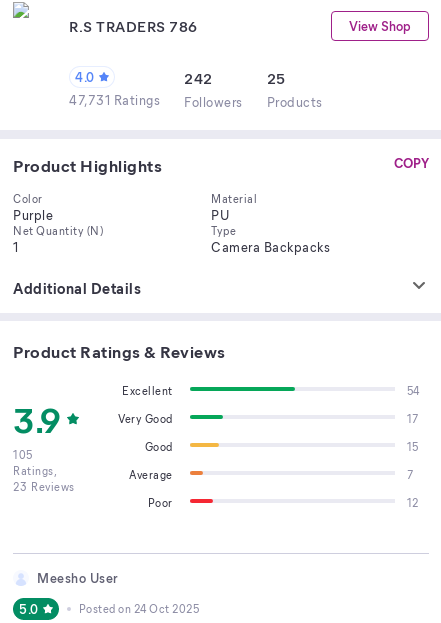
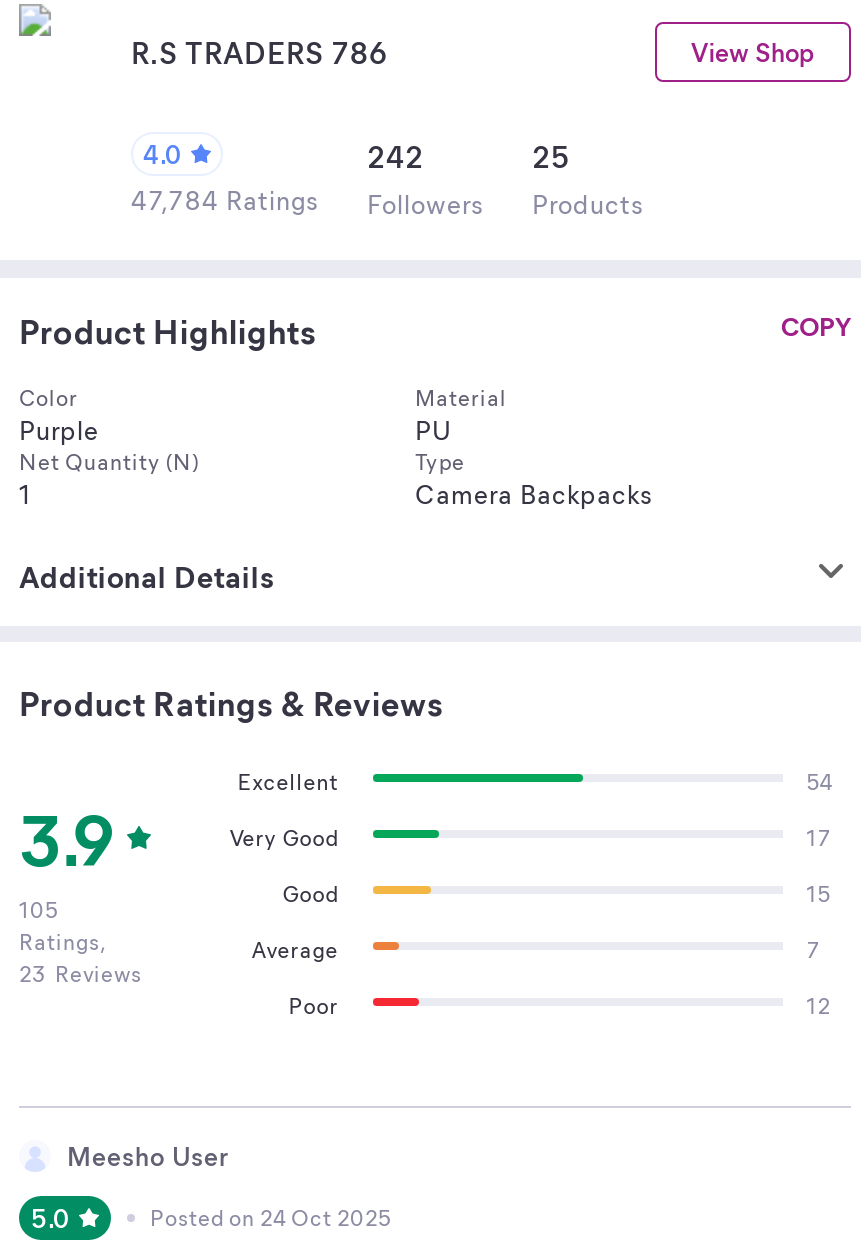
[69,91,322,110] 47,731 Ratings Followers Products -> [131,182,644,220] 47,784 Ratings Followers Products

